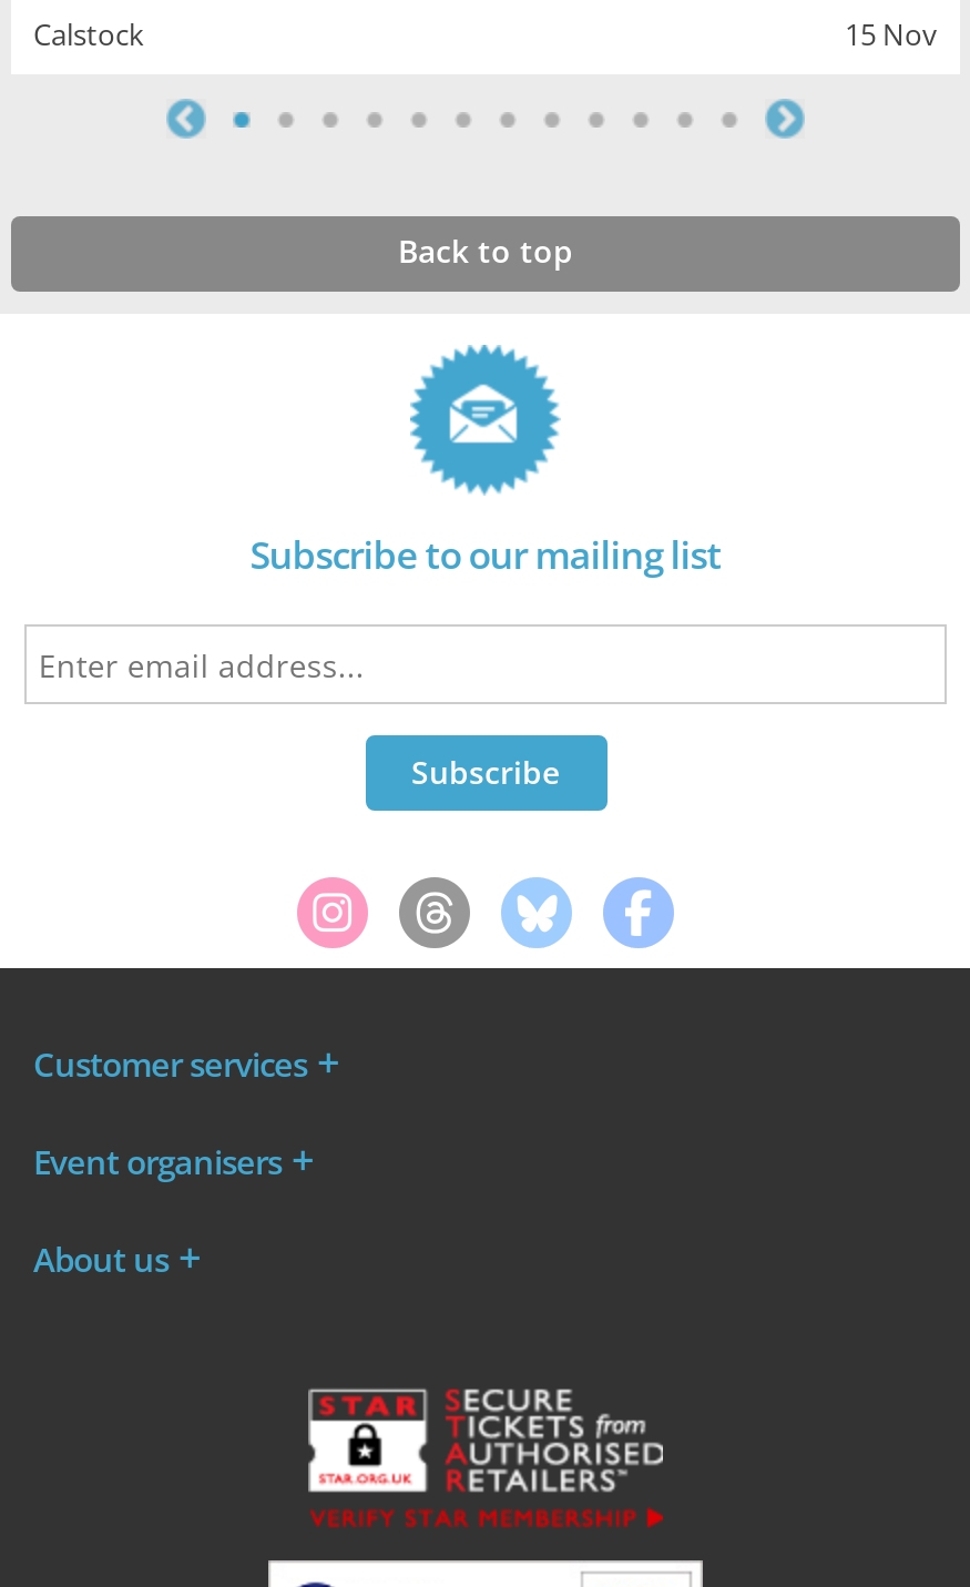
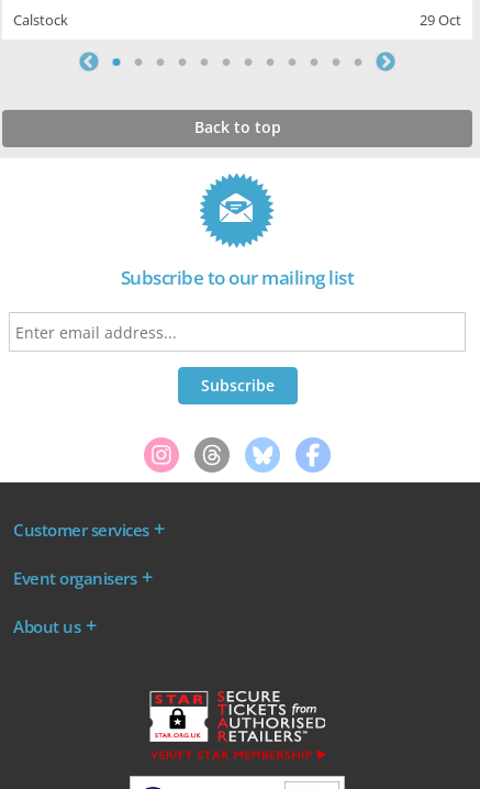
[845,16,938,55] 15 Nov -> [420,10,461,30] 29 Oct

